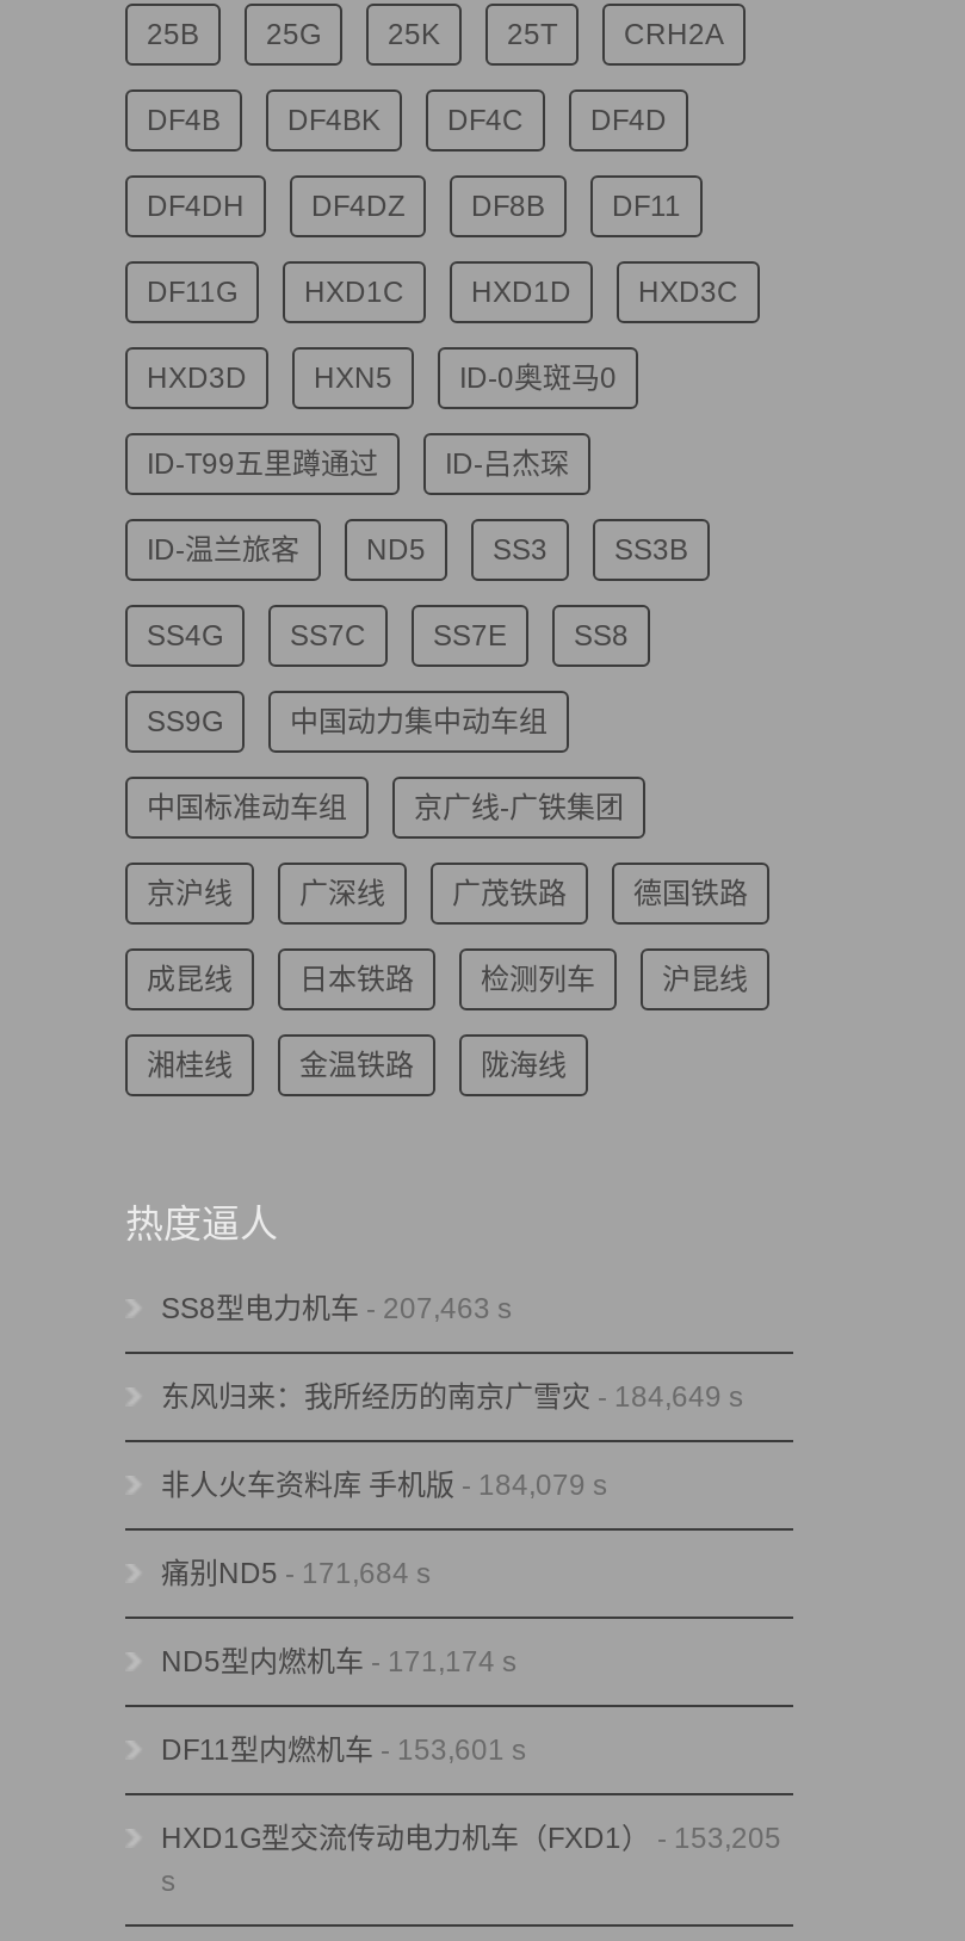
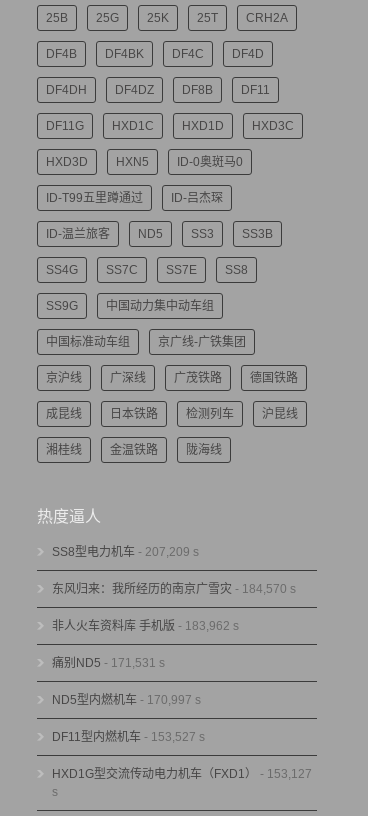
[161,1292,512,1326] SS8型电力机车- 207,463 s -> [52,545,199,559] SS8型电力机车- 207,209 s
[161,1381,743,1414] 东风归来：我所经历的南京广雪灾- 184,649 s -> [52,582,296,596] 东风归来：我所经历的南京广雪灾- 184,570 s
[161,1469,607,1502] 非人火车资料库 手机版- 184,079 s -> [52,619,239,633] 非人火车资料库 手机版- 183,962 s
[161,1557,431,1591] 痛别ND5 - 171,684 s -> [52,656,165,670] 痛别ND5 - 171,531 s
[161,1646,516,1679] ND5型内燃机车- 171,174 s -> [52,693,201,707] ND5型内燃机车- 170,997 s
[161,1734,526,1767] DF11型内燃机车- 153,601 s -> [52,730,205,744] DF11型内燃机车- 153,527 s
[161,1822,781,1856] HXD1G型交流传动电力机车（FXD1）- 153,205 -> [52,767,312,781] HXD1G型交流传动电力机车（FXD1）- 153,127

